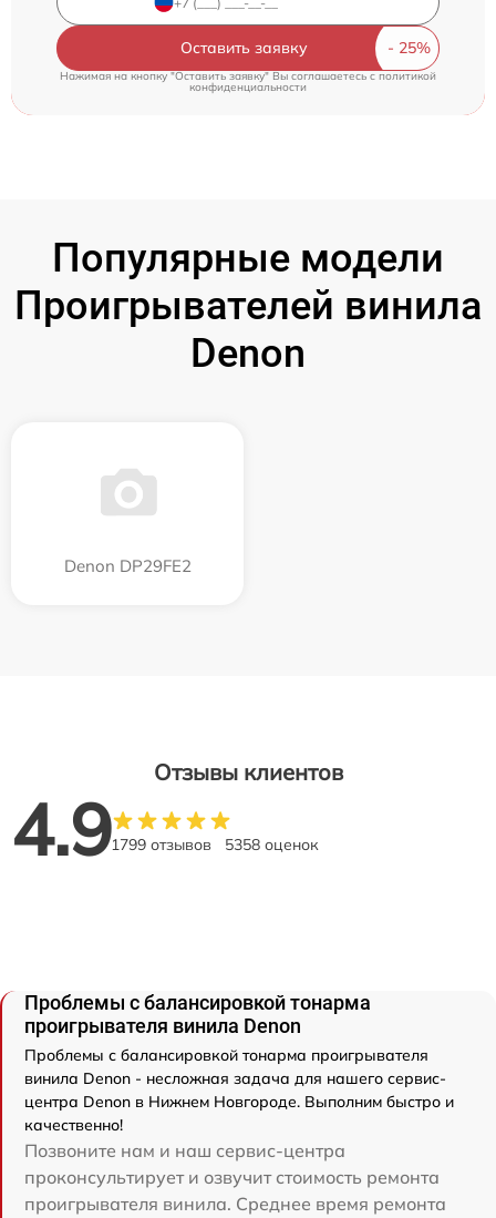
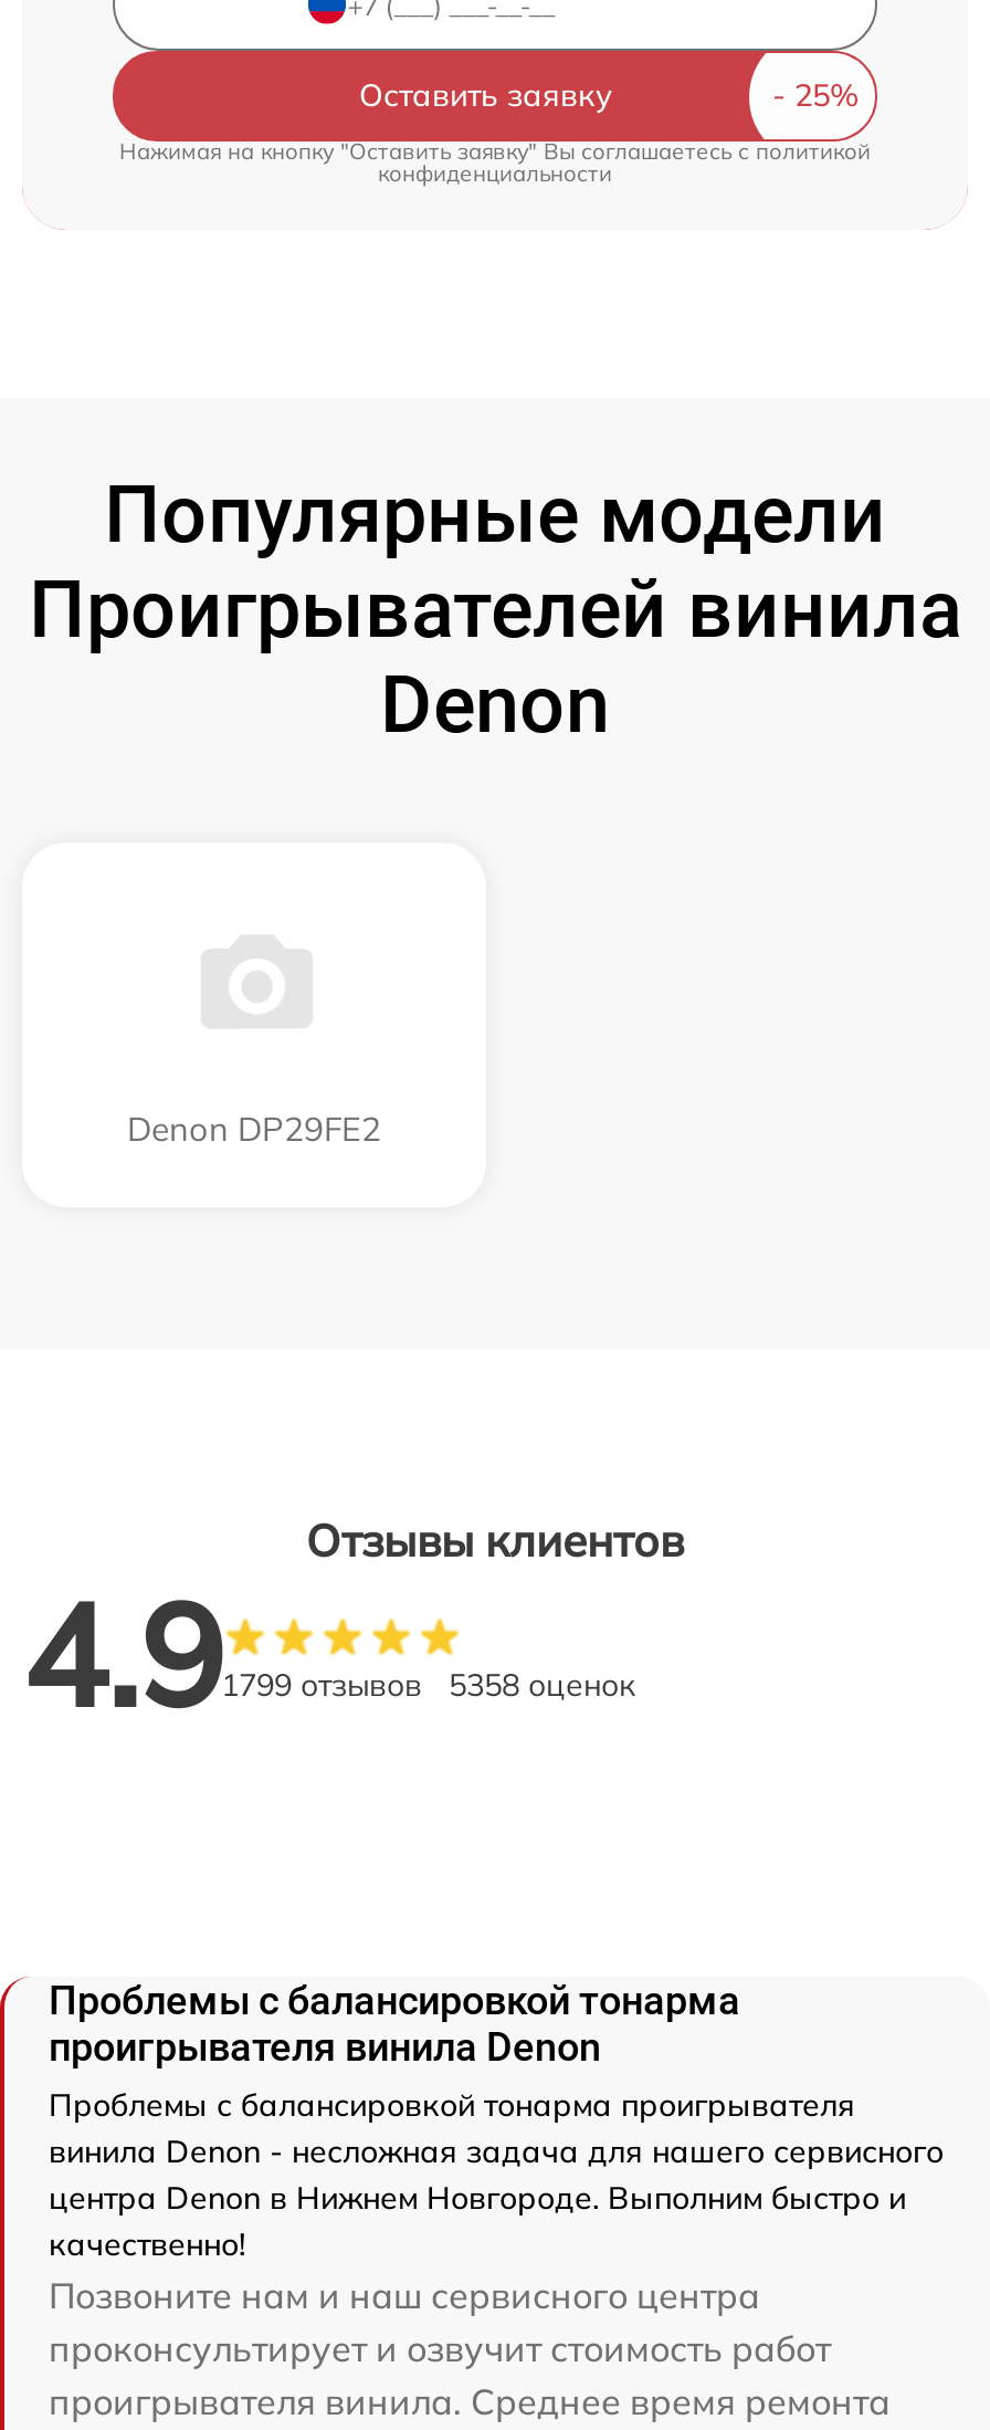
[24,1068,446,1088] винила Denon - несложная задача для нашего сервис- -> [49,2132,944,2172] винила Denon - несложная задача для нашего сервисного
[24,1139,440,1188] Позвоните нам и наш сервис-центра | проконсультирует и озвучит стоимость ремонта -> [49,2273,831,2371] Позвоните нам и наш сервисного центра | проконсультирует и озвучит стоимость работ

